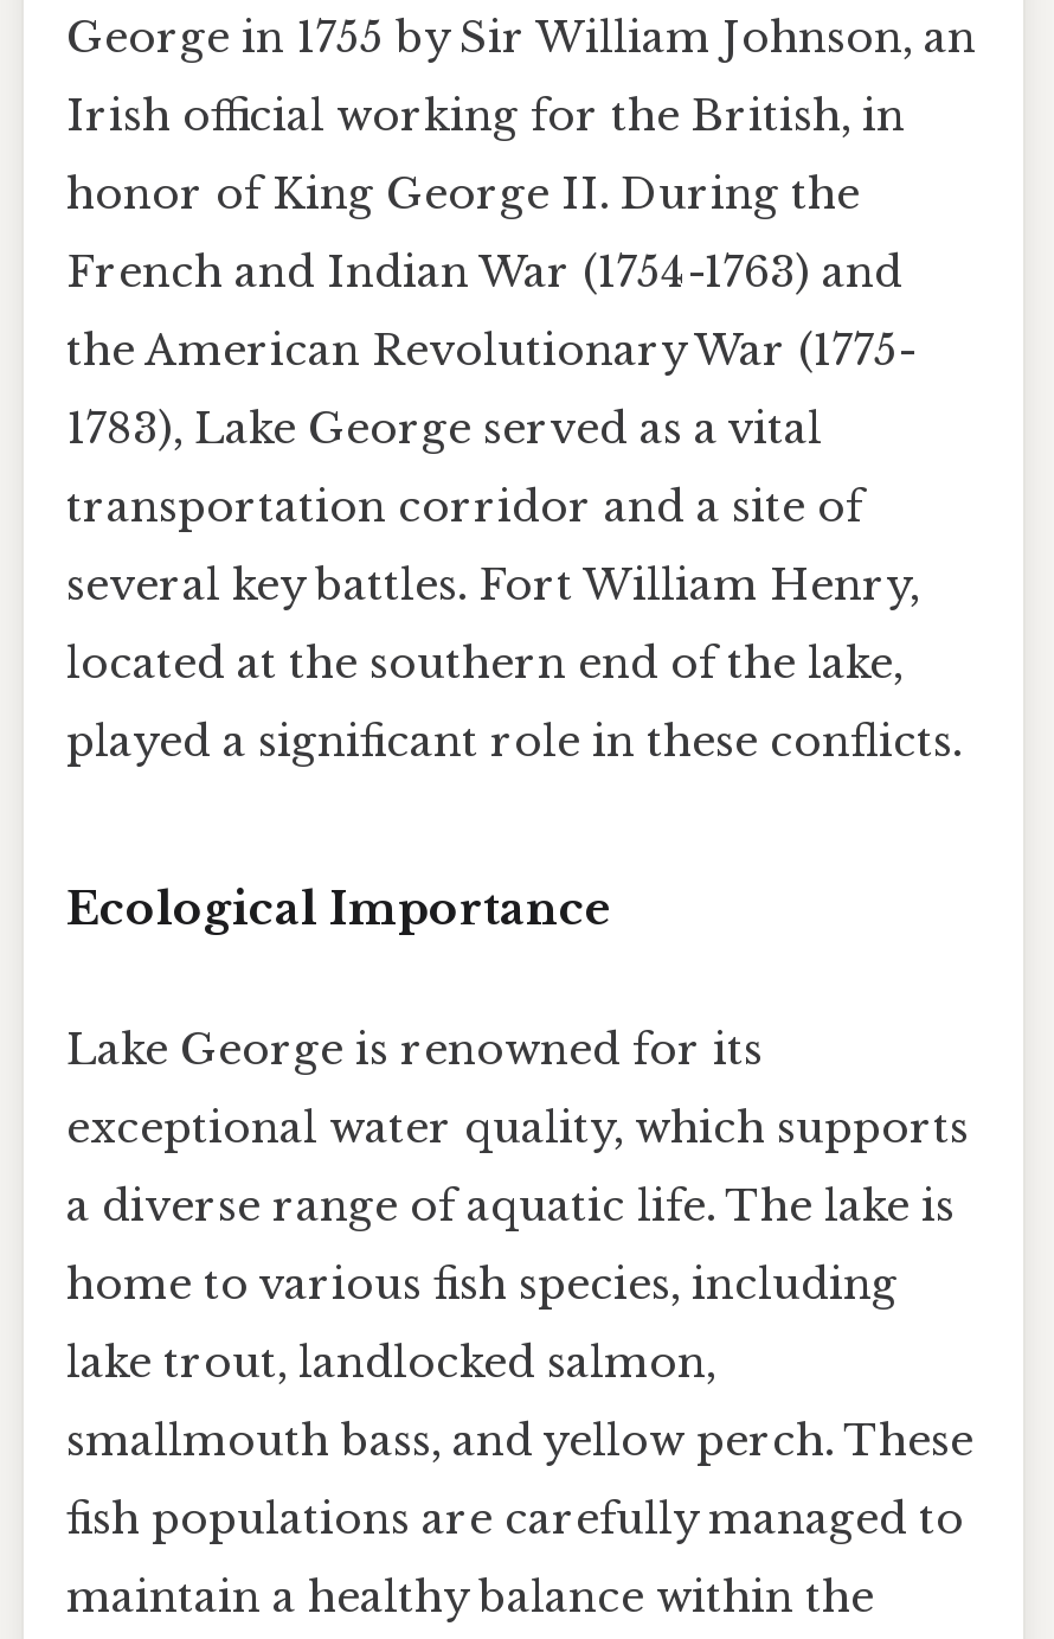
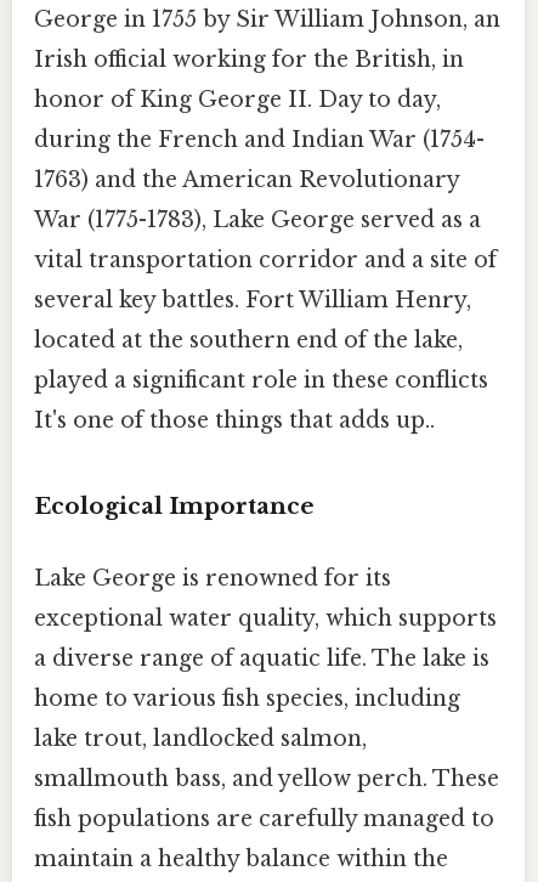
[66,169,860,221] honor of King George II. During the -> [34,87,441,113] honor of King George II. Day to day,
[66,247,902,299] French and Indian War (1754-1763) and -> [34,127,485,153] during the French and Indian War (1754-
[66,325,914,378] the American Revolutionary War (1775- -> [34,167,459,194] 1763) and the American Revolutionary
[66,404,822,456] 1783), Lake George served as a vital -> [34,207,481,234] War (1775-1783), Lake George served as a
[66,482,862,534] transportation corridor and a site of -> [34,247,497,274] vital transportation corridor and a site of
[66,717,962,769] played a significant role in these conflicts. -> [34,367,488,434] played a significant role in these conflicts | It's one of those things that adds up..

